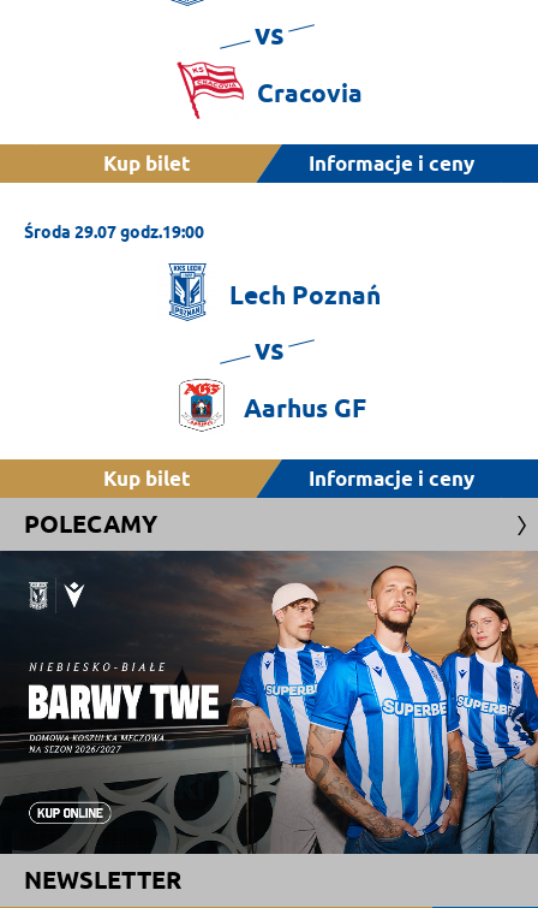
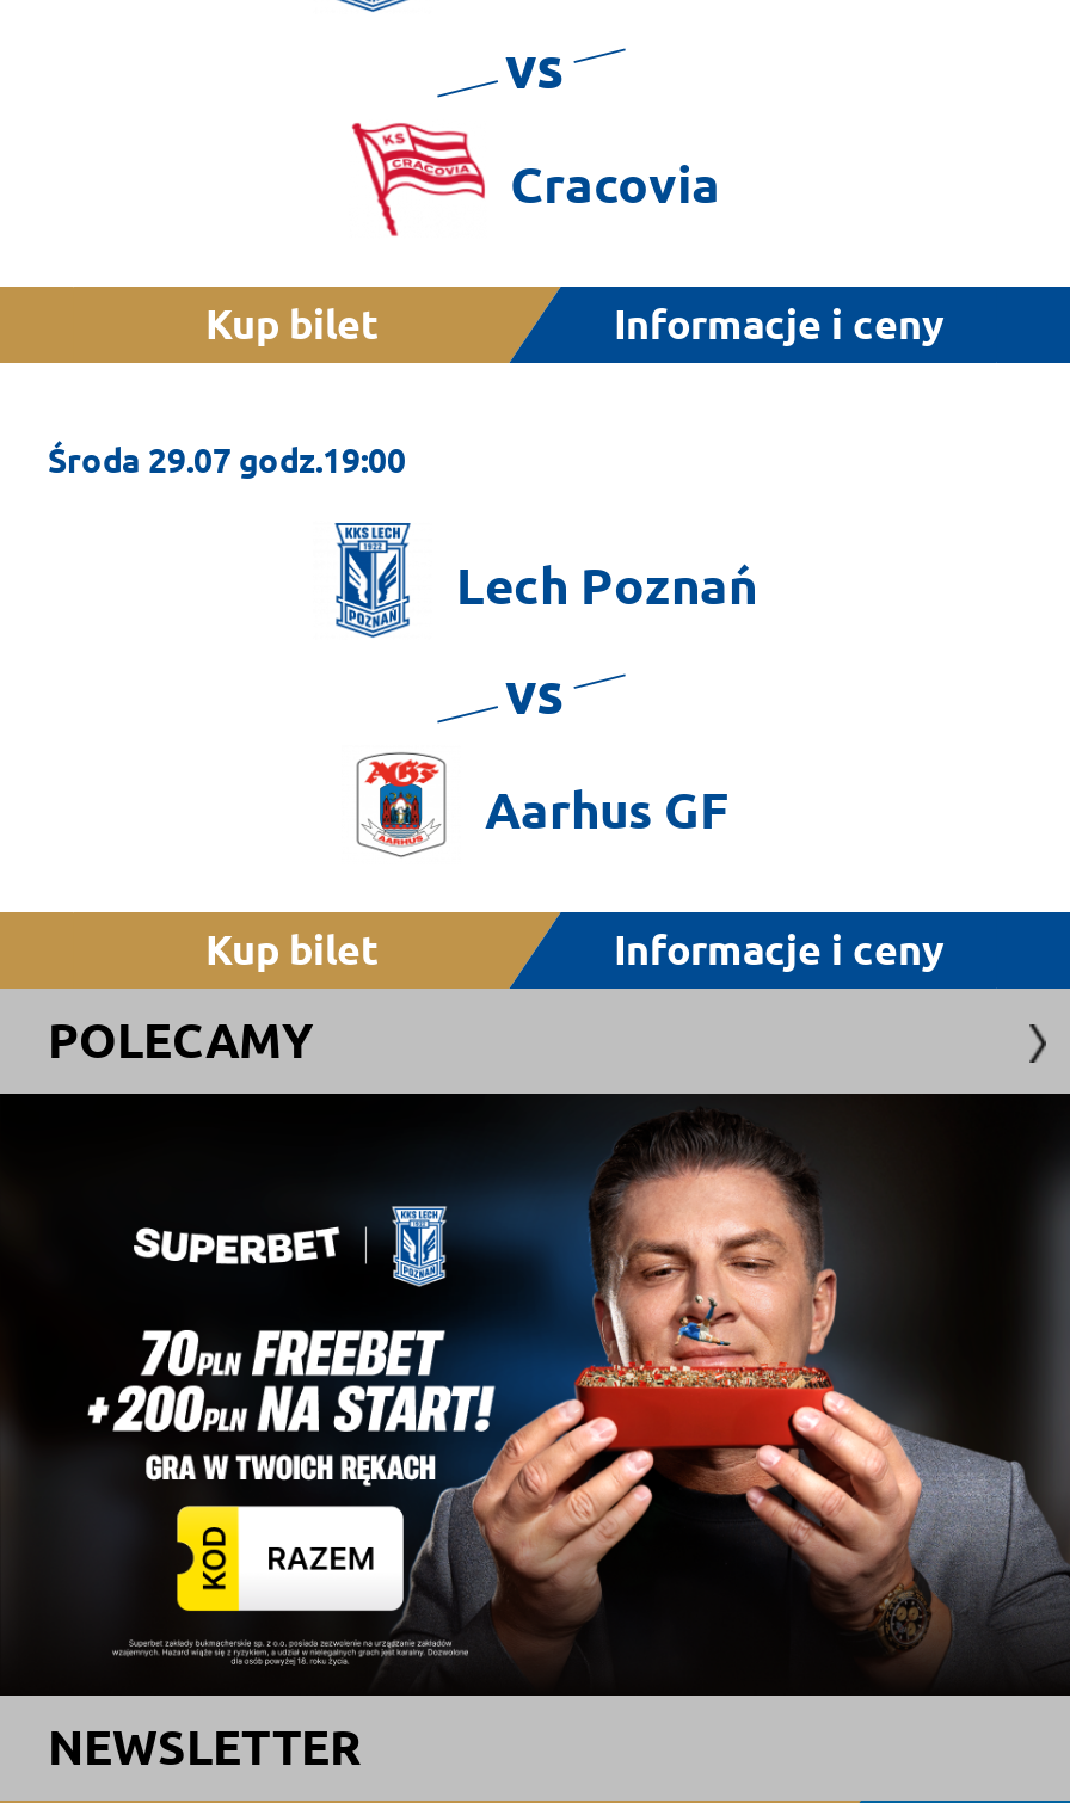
[4,551,534,855] [image] -> [7,1091,1063,1698] [image]

